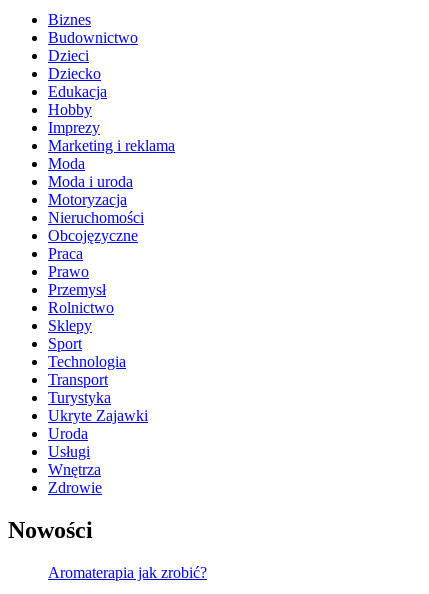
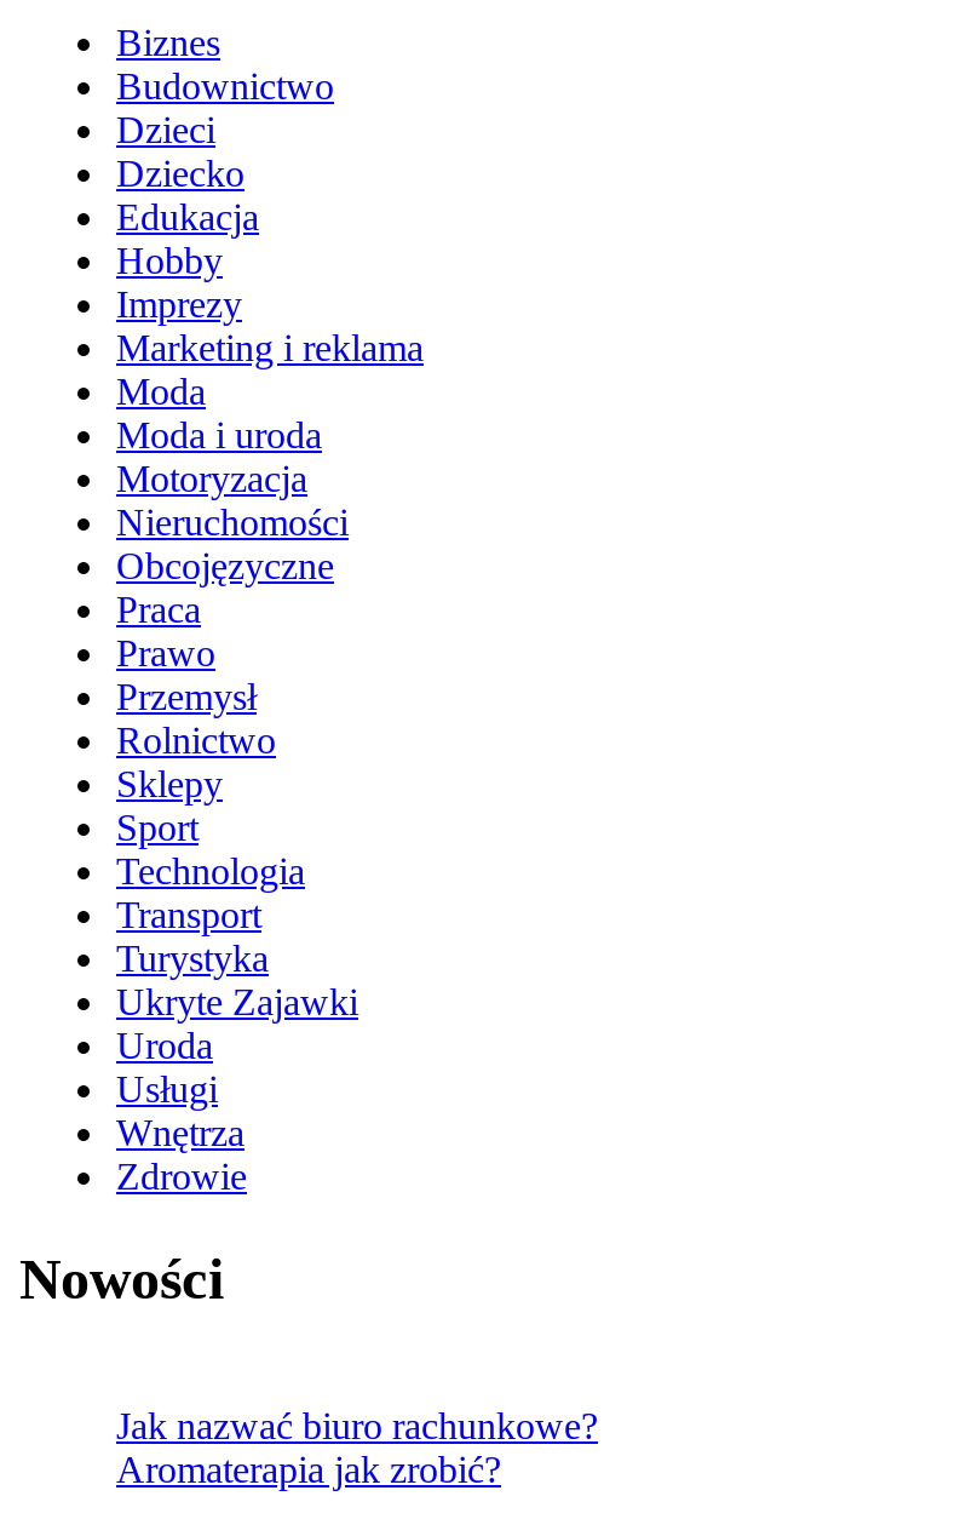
none -> [116,1405,598,1446] Jak nazwać biuro rachunkowe?

